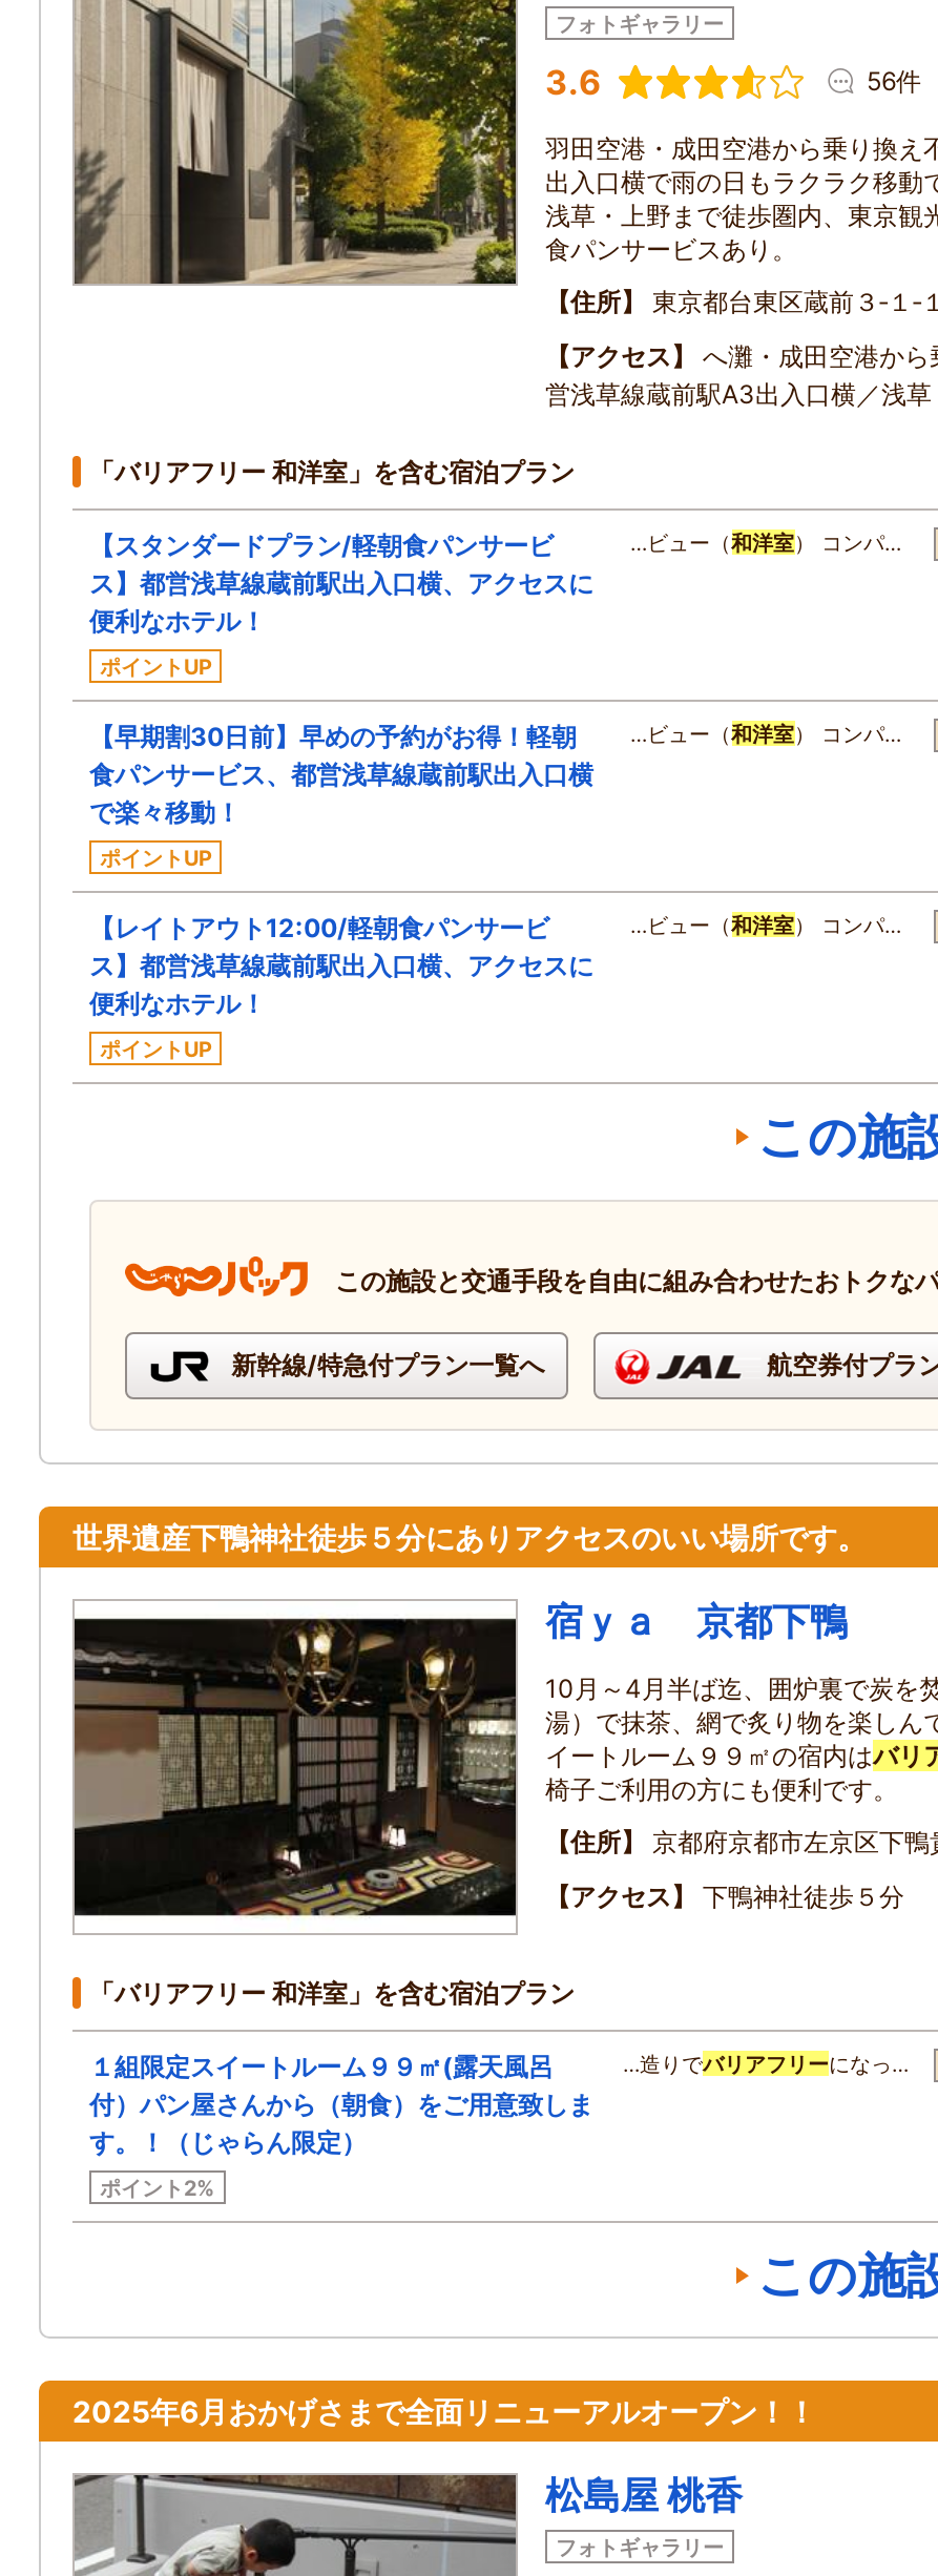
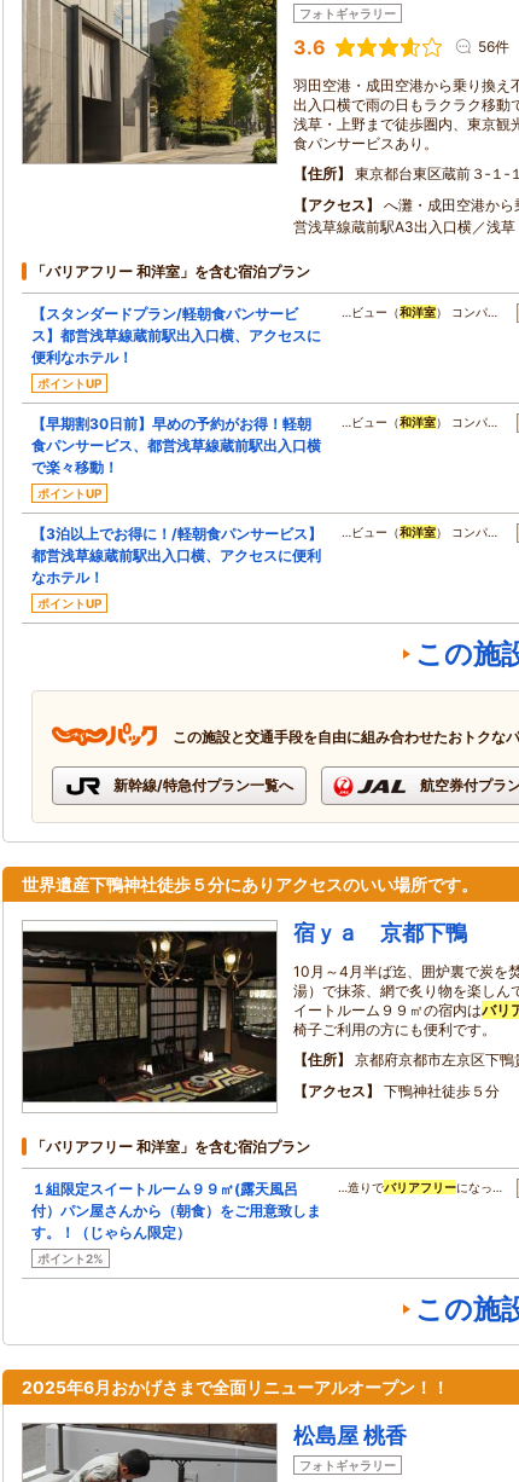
[89,913,593,1020] 【レイトアウト12:00/軽朝食パンサービ | ス】都営浅草線蔵前駅出入口横、アクセスに | 便利なホテル！ -> [31,525,322,587] 【3泊以上でお得に！/軽朝食パンサービス】 | 都営浅草線蔵前駅出入口横、アクセスに便利 | なホテル！

